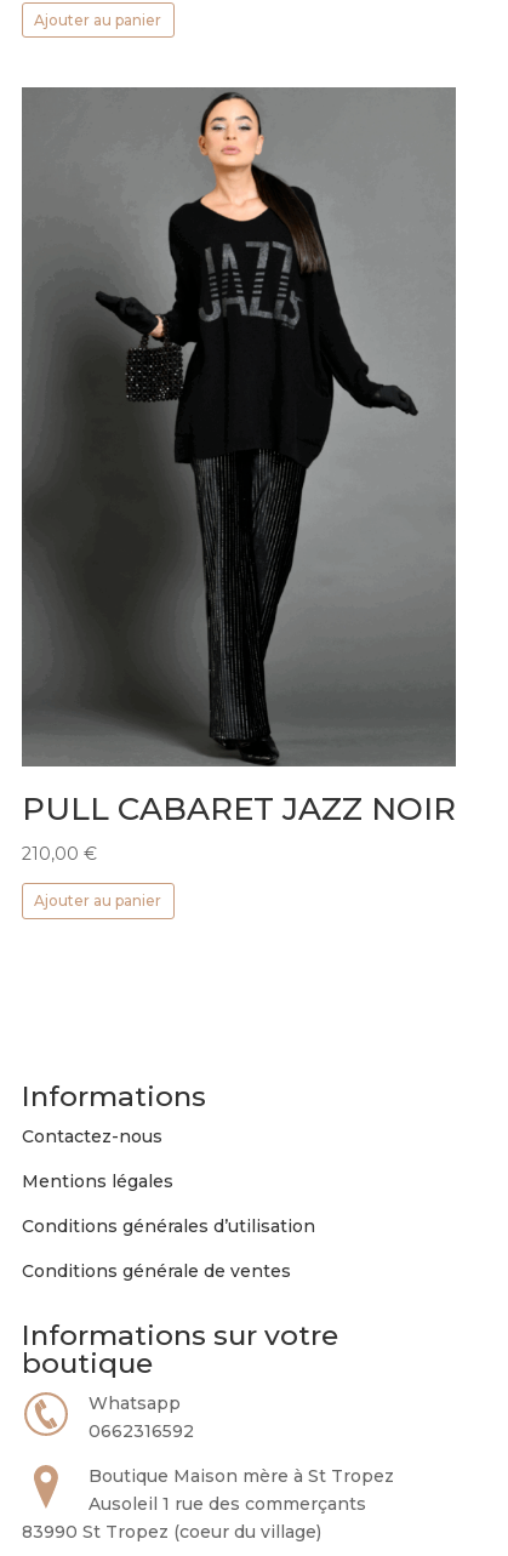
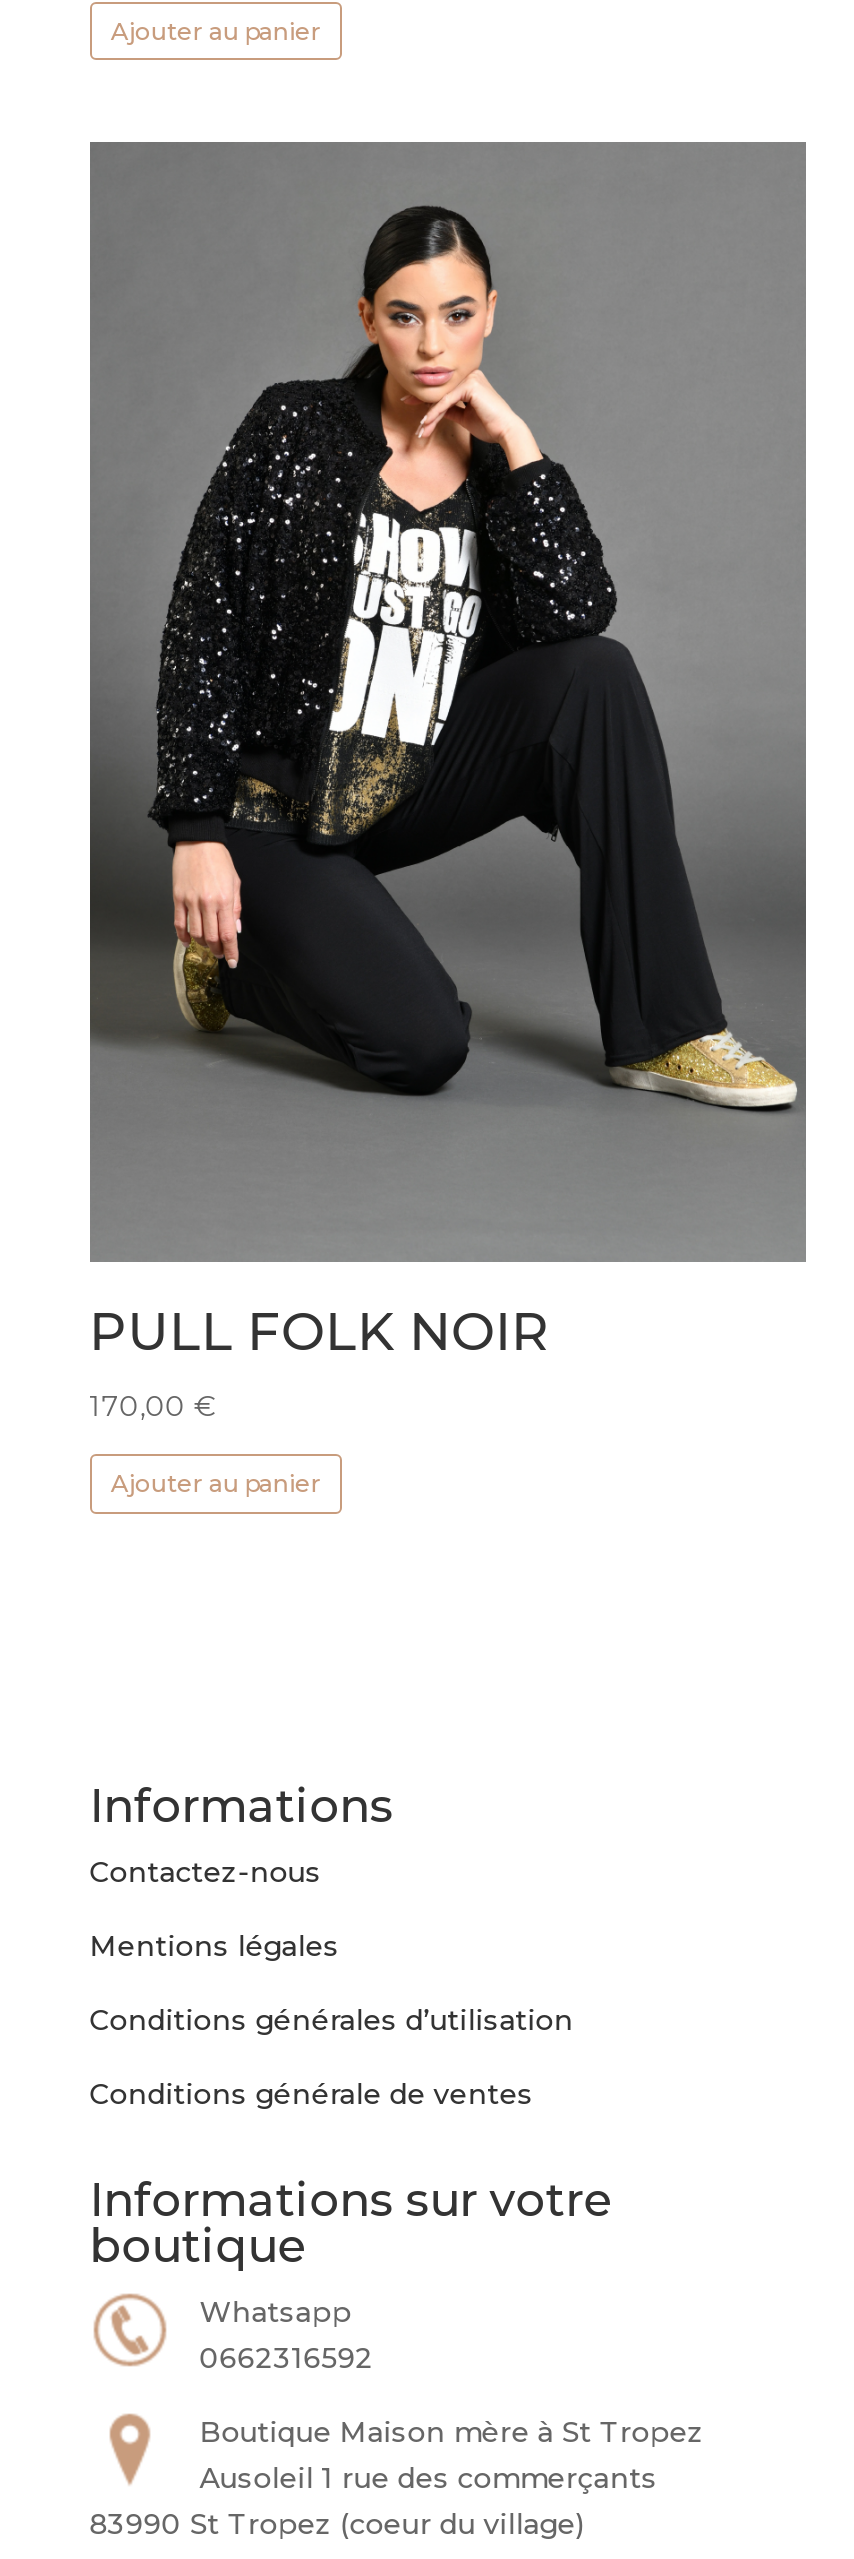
[22,91,456,865] [image] | PULL CABARET JAZZ NOIR | 210,00 € -> [90,150,806,1425] [image] | PULL FOLK NOIR | 170,00 €

